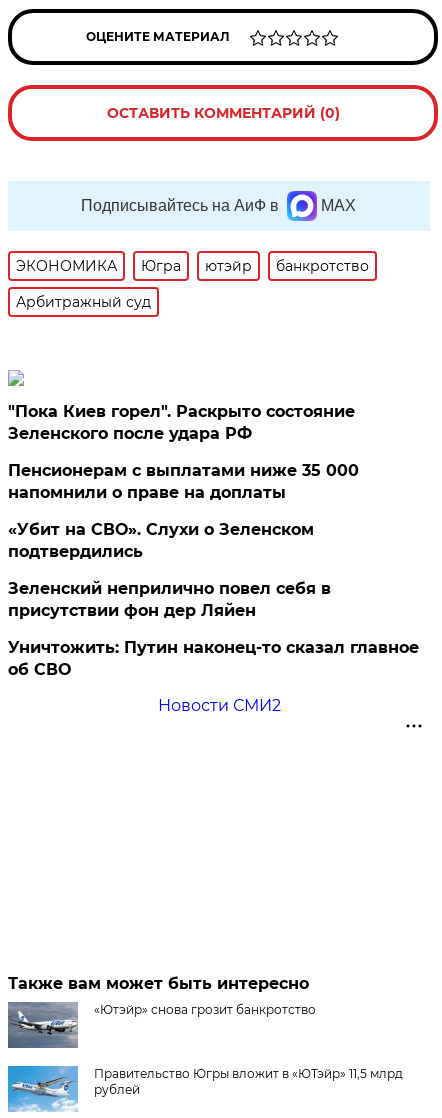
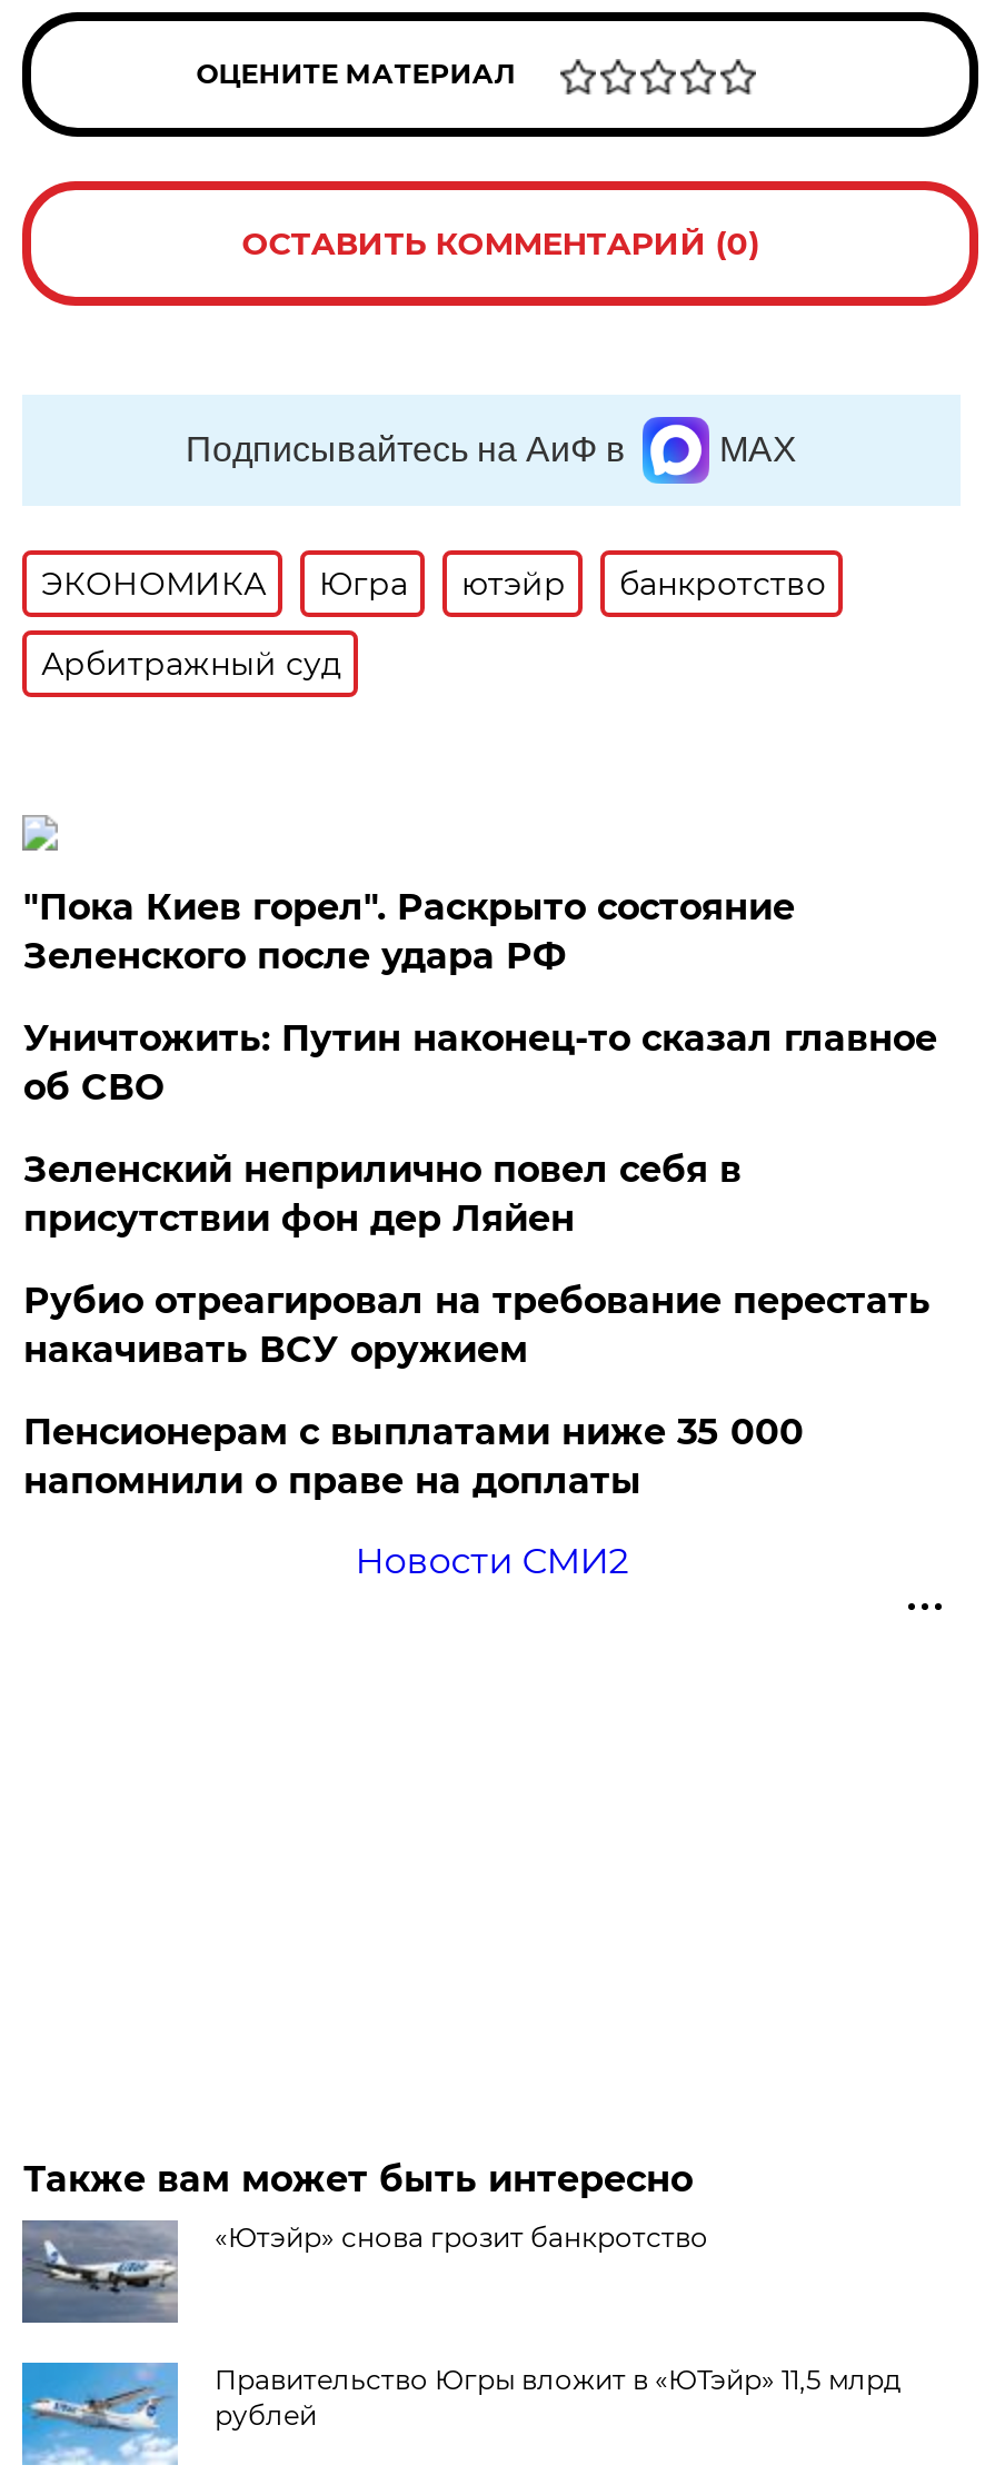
none -> [23,1280,930,1371] Рубио отреагировал на требование перестать | накачивать ВСУ оружием
moved [8,461,359,502] -> [23,1411,804,1502]: Пенсионерам с выплатами ниже 35 000 | напомнили о праве на доплаты
[8,520,314,561] «Убит на СВО». Слухи о Зеленском | подтвердились -> none
moved [8,579,419,679] -> [23,1017,937,1240]: Зеленский неприлично повел cебя в | присутствии фон дер Ляйен | Уничтожить: Путин наконец-то сказал главное | об СВО

